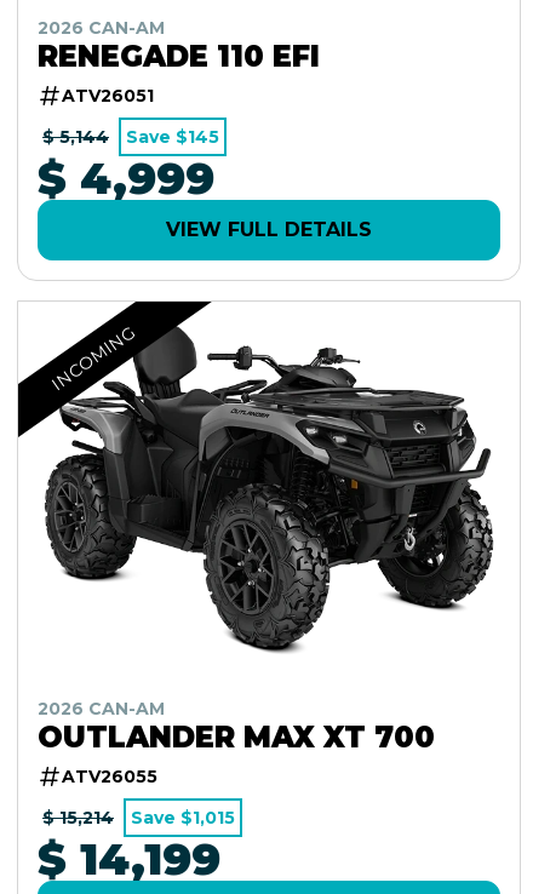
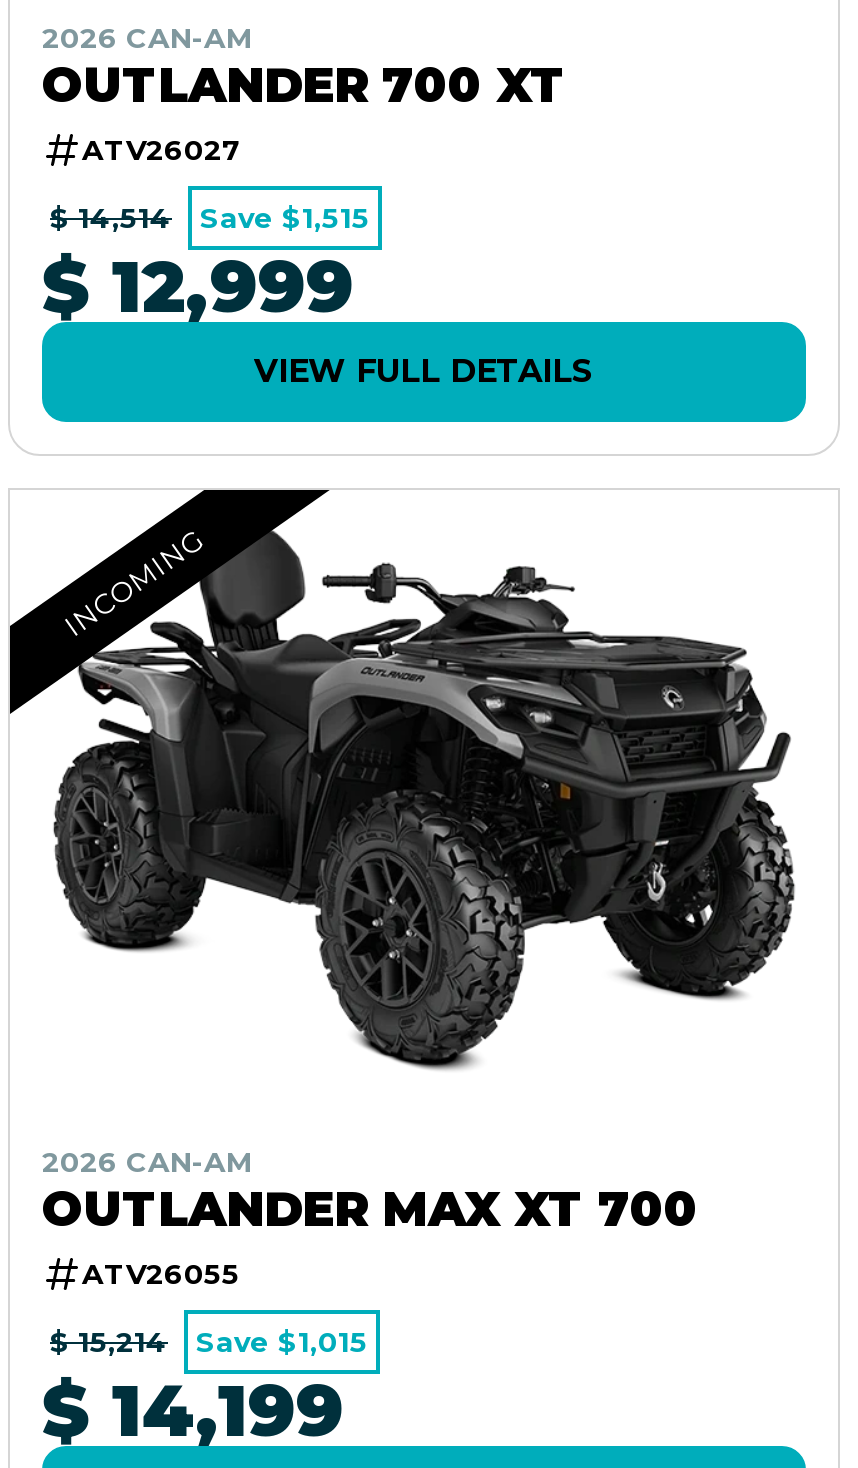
[38,39,320,107] RENEGADE 110 EFI | ATV26051 -> [42,56,566,168] OUTLANDER 700 XT | ATV26027
[38,126,219,205] $ 5,144 | Save $145 | $ 4,999 -> [42,200,370,330] $ 14,514 | Save $1,515 | $ 12,999

